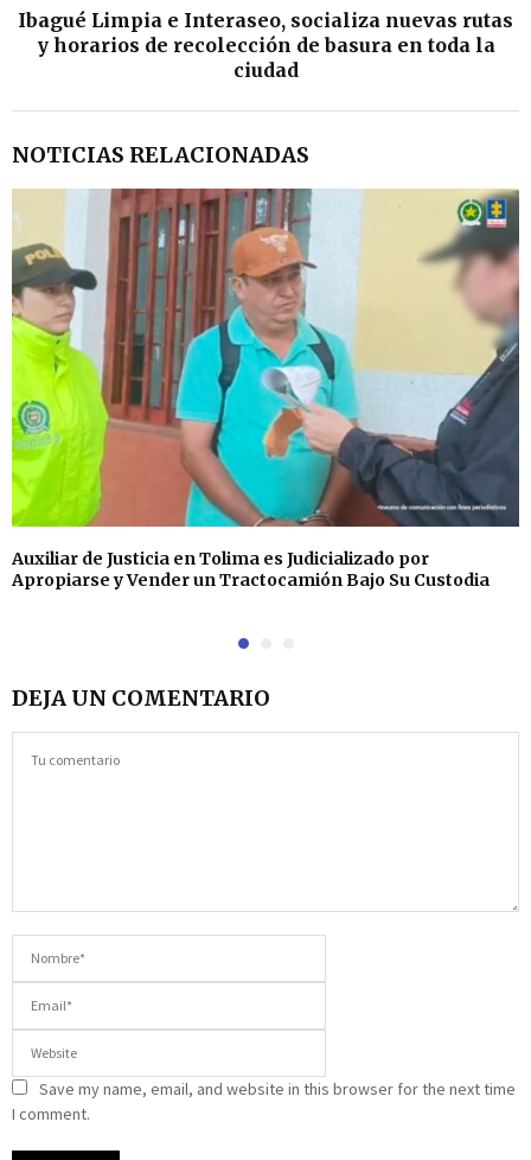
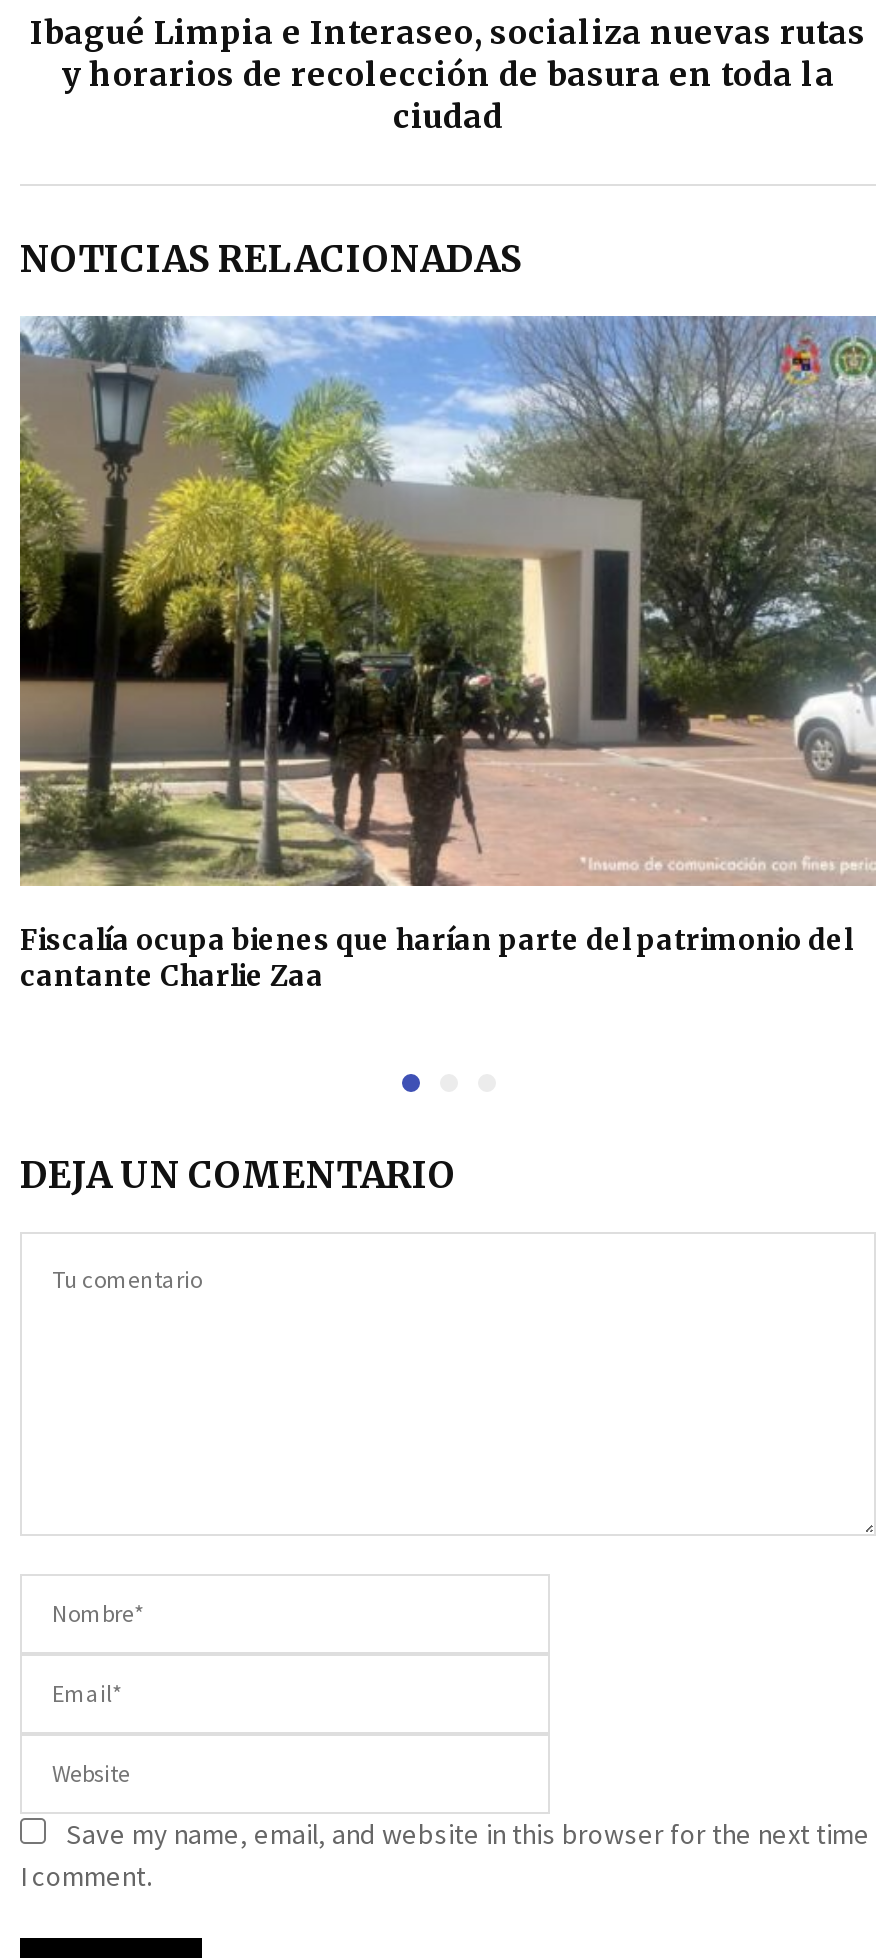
[11,187,520,591] [image] | Auxiliar de Justicia en Tolima es Judicializado por | Apropiarse y Vender un Tractocamión Bajo Su Custodia -> [18,314,876,994] [image] | Fiscalía ocupa bienes que harían parte del patrimonio del | cantante Charlie Zaa

